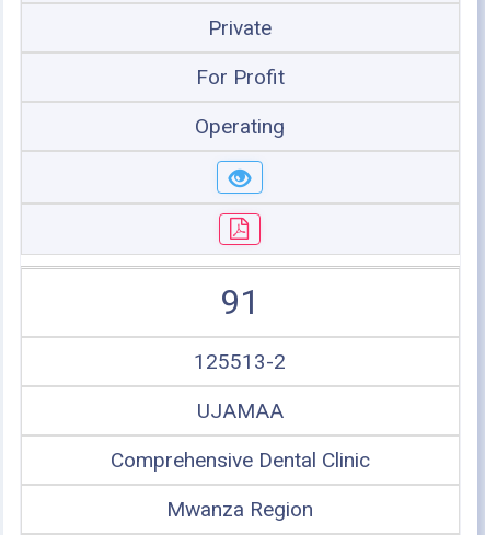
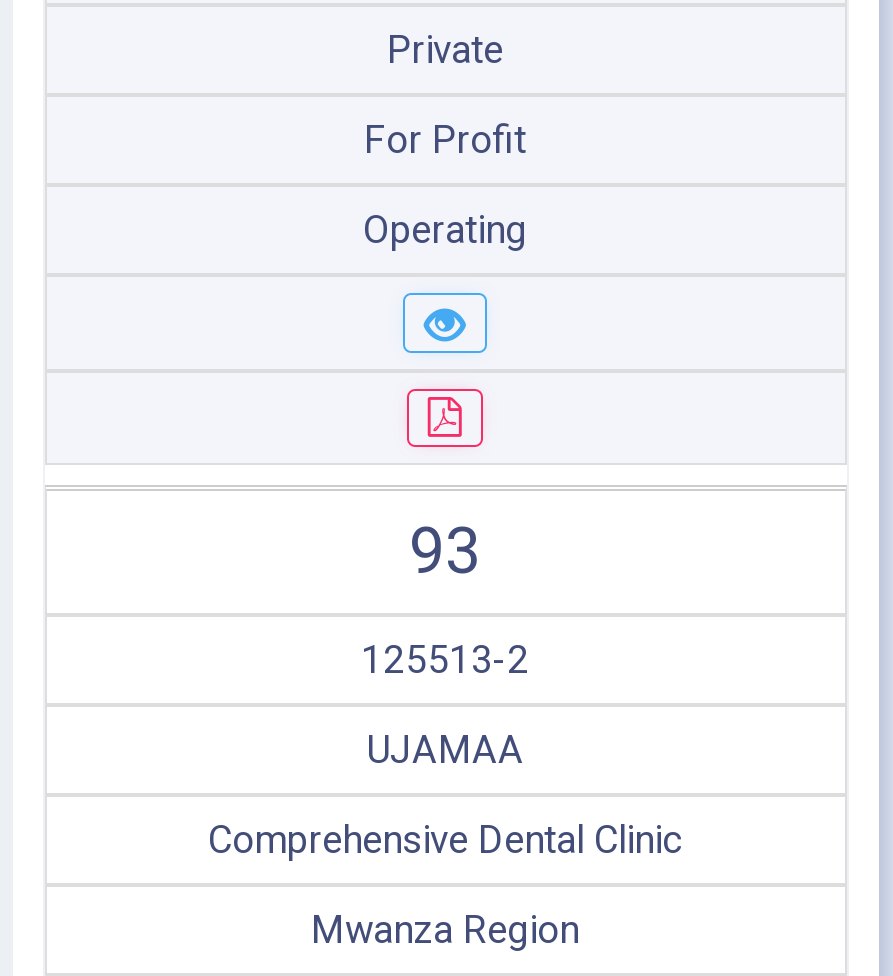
[220,281,259,323] 91 -> [409,513,481,589] 93

